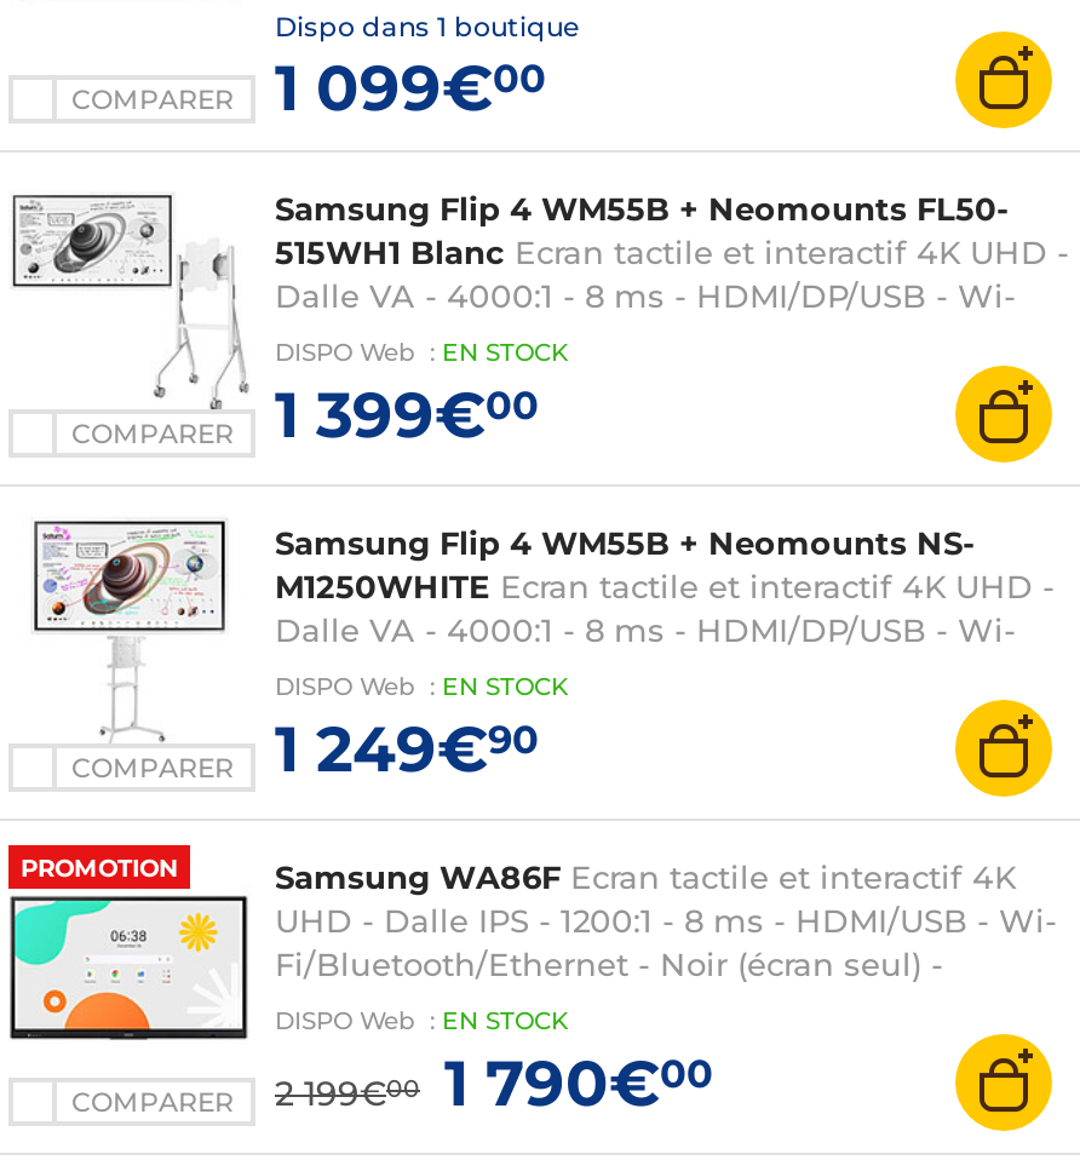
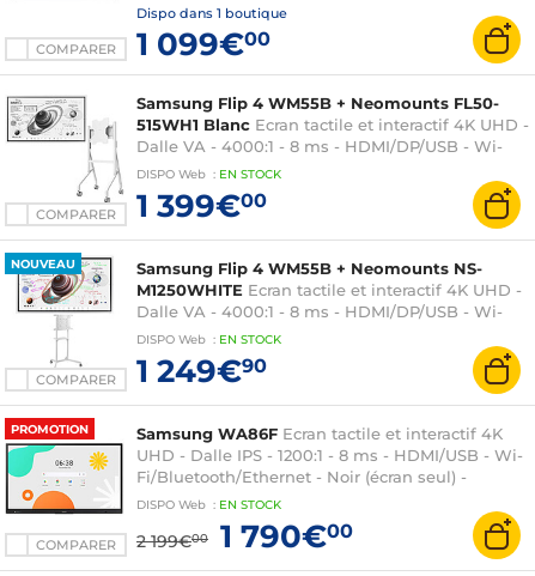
none -> [11,256,75,272] NOUVEAU

